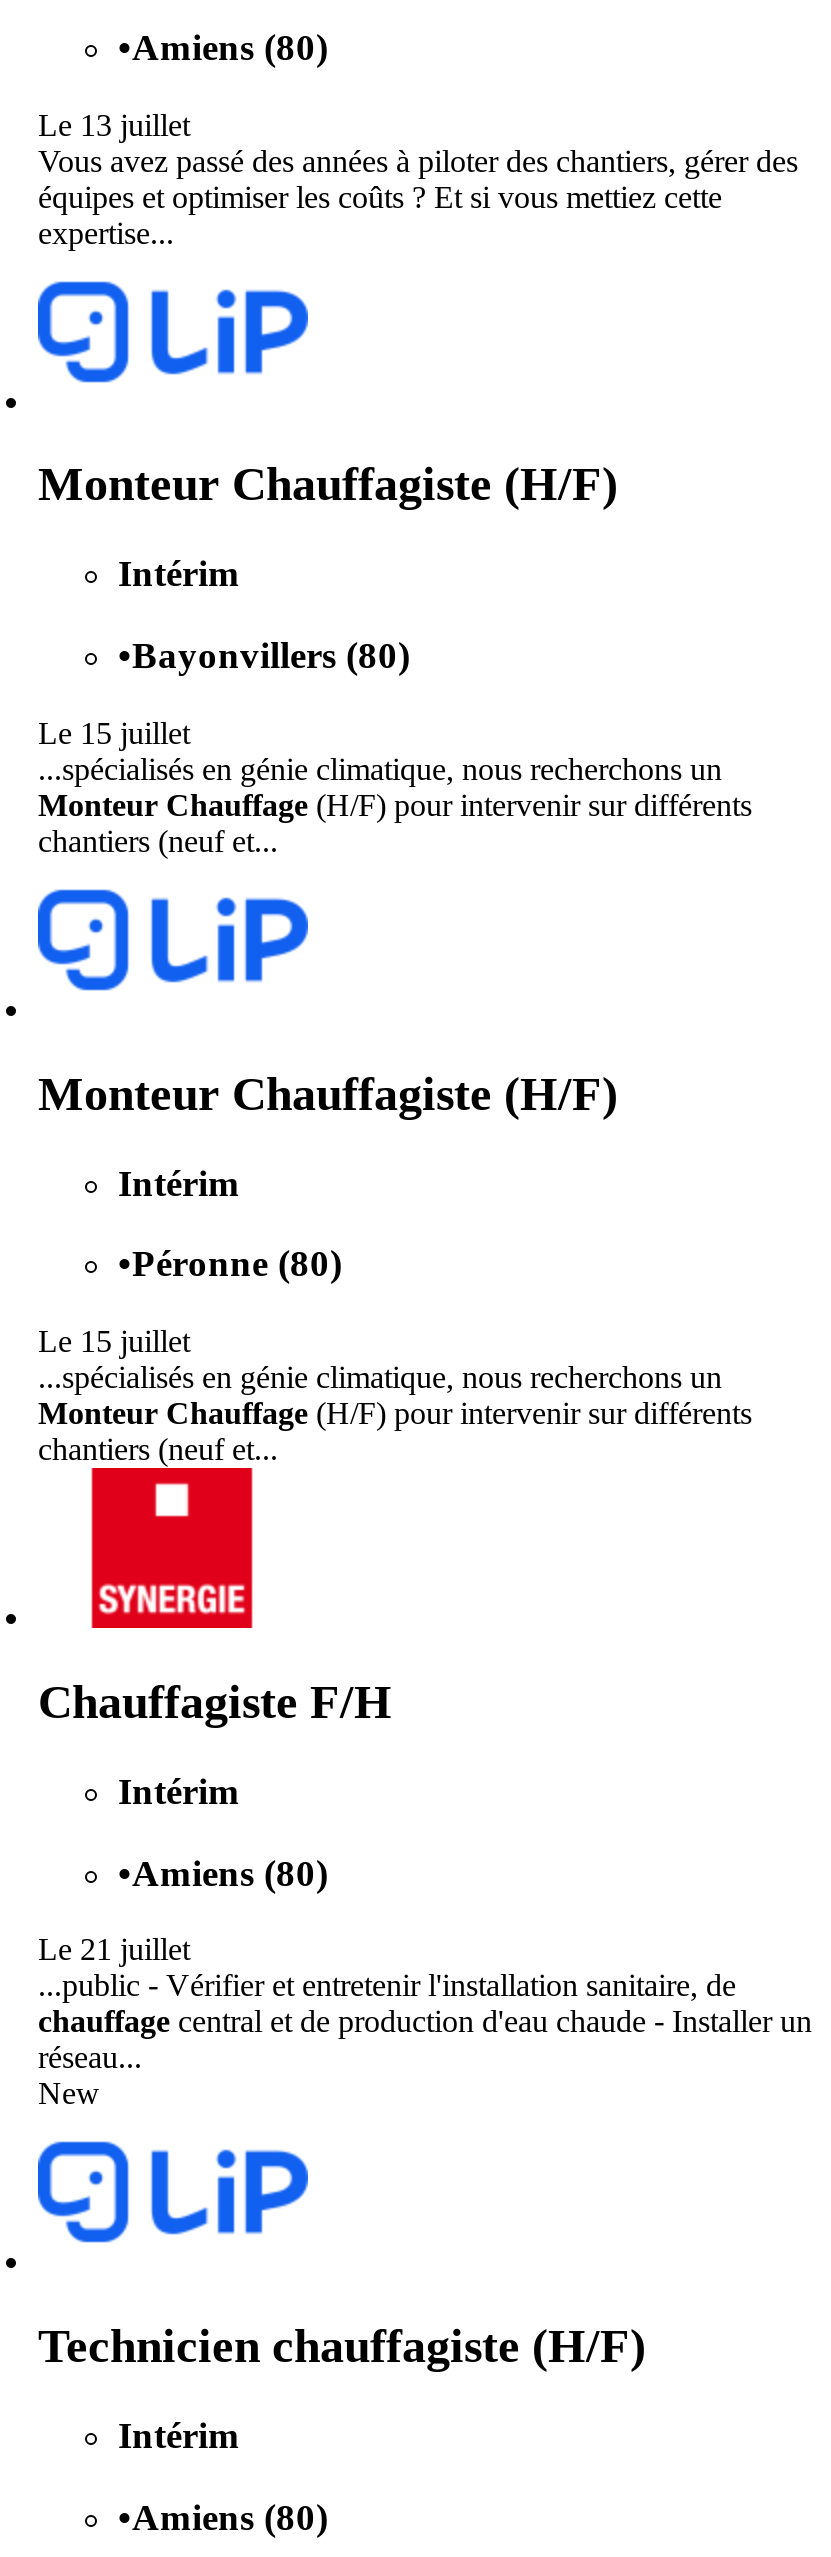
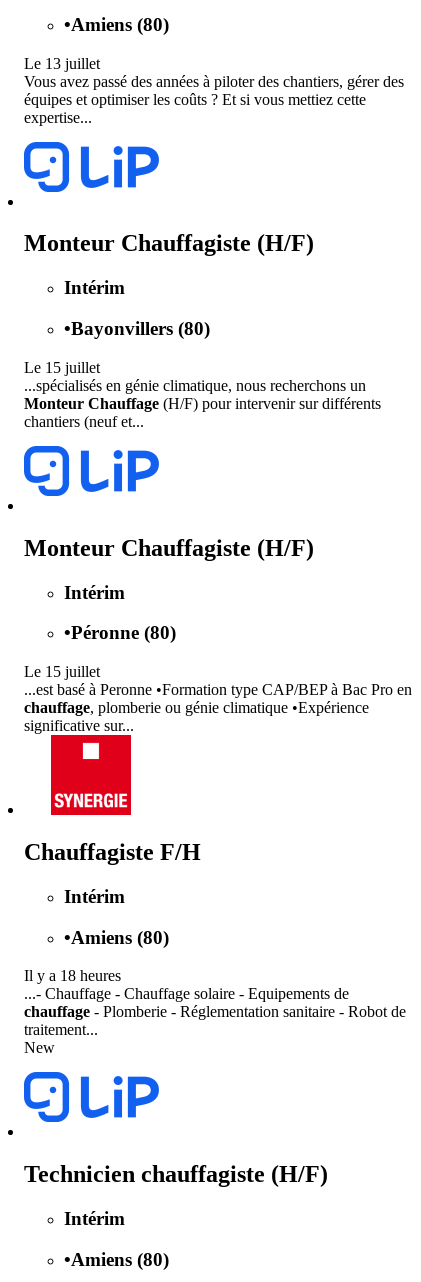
[38,1360,752,1466] ...spécialisés en génie climatique, nous recherchons un | Monteur Chauffage (H/F) pour intervenir sur différents | chantiers (neuf et... -> [24,681,412,734] ...est basé à Peronne •Formation type CAP/BEP à Bac Pro en | chauffage, plomberie ou génie climatique •Expérience | significative sur...
[38,1933,812,2075] Le 21 juillet | ...public - Vérifier et entretenir l'installation sanitaire, de | chauffage central et de production d'eau chaude - Installer un | réseau... -> [24,967,406,1038] Il y a 18 heures | ...- Chauffage - Chauffage solaire - Equipements de | chauffage - Plomberie - Réglementation sanitaire - Robot de | traitement...

